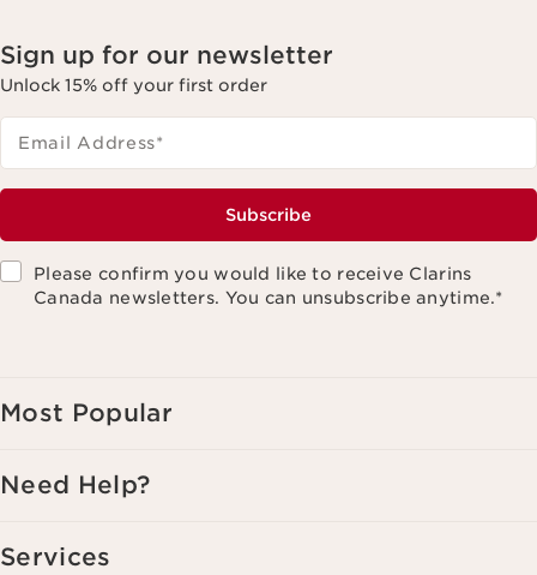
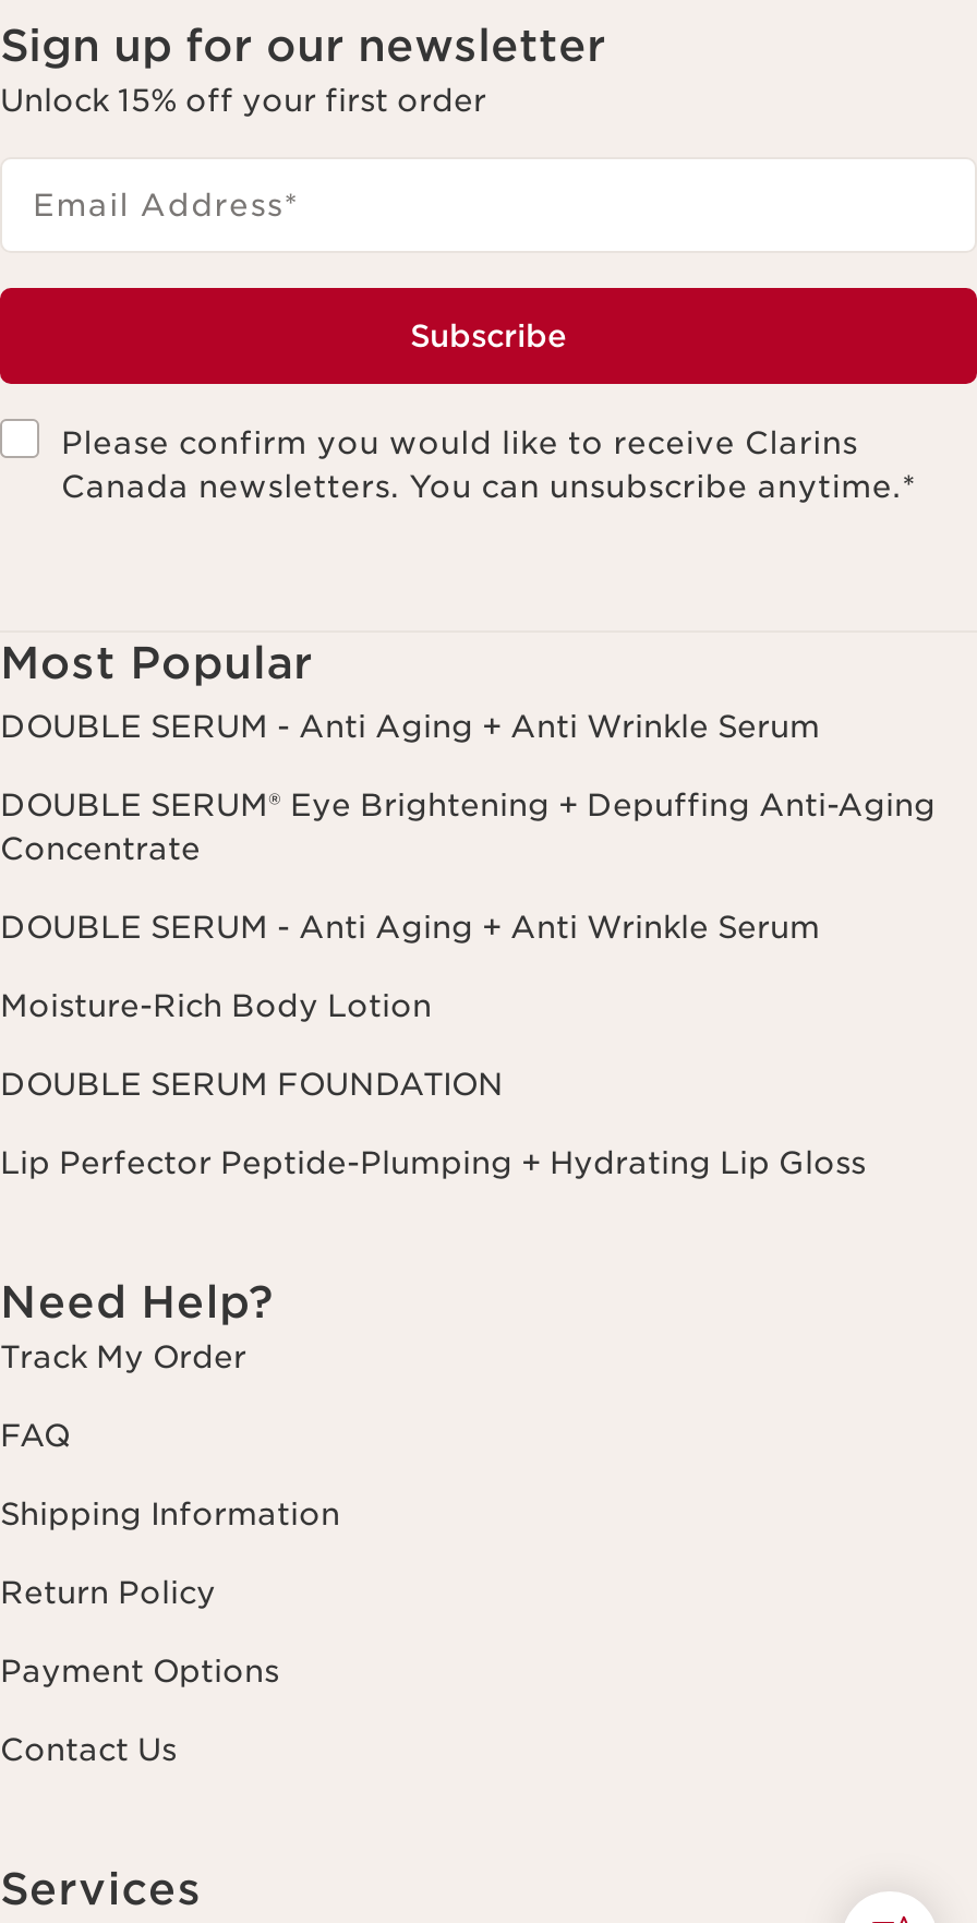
none -> [0,710,936,1182] DOUBLE SERUM - Anti Aging + Anti Wrinkle Serum | DOUBLE SERUM® Eye Brightening + Depuffing Anti-Aging | Concentrate | DOUBLE SERUM - Anti Aging + Anti Wrinkle Serum | Moisture-Rich Body Lotion | DOUBLE SERUM FOUNDATION | Lip Perfector Peptide-Plumping + Hydrating Lip Gloss
none -> [0,1341,340,1768] Track My Order | FAQ | Shipping Information | Return Policy | Payment Options | Contact Us

